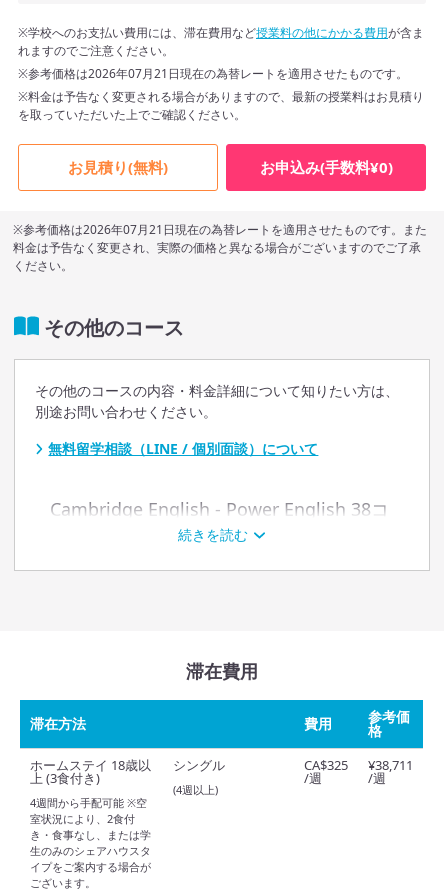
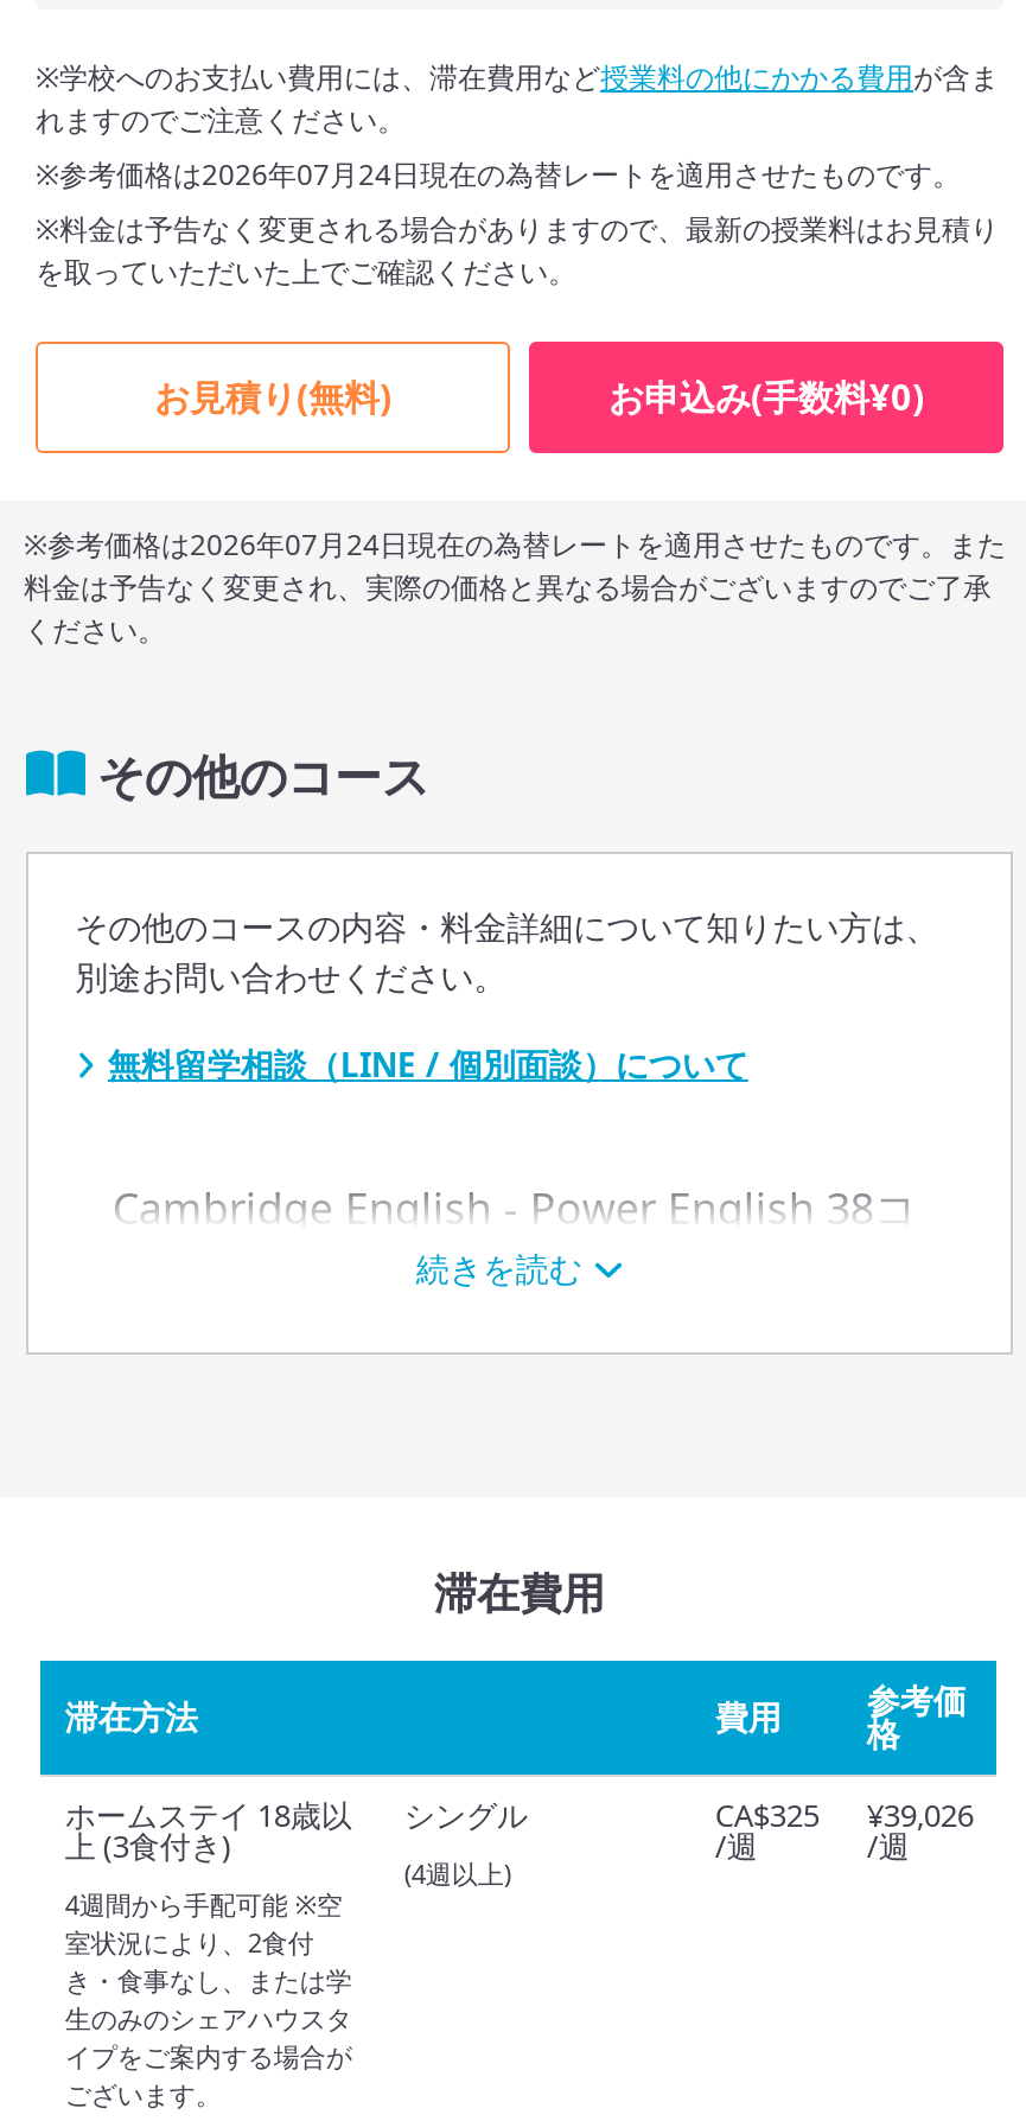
[18,65,408,82] ※参考価格は2026年07月21日現在の為替レートを適用させたものです。 -> [36,153,961,194] ※参考価格は2026年07月24日現在の為替レートを適用させたものです。
[13,221,427,238] ※参考価格は2026年07月21日現在の為替レートを適用させたものです。また -> [24,524,1006,564] ※参考価格は2026年07月24日現在の為替レートを適用させたものです。また
[304,756,413,774] CA$325 ¥38,711 -> [715,1793,974,1836] CA$325 ¥39,026

